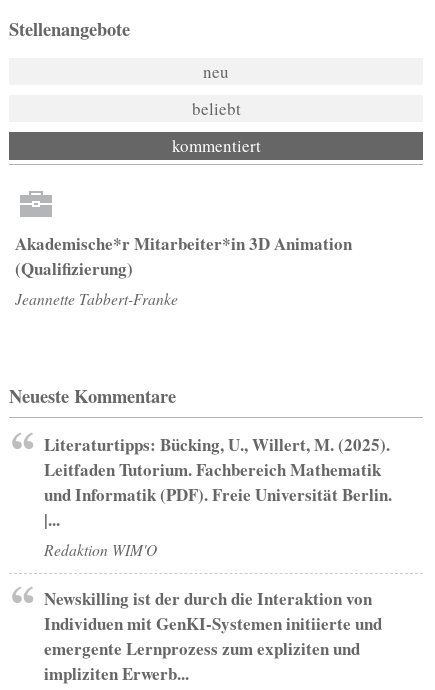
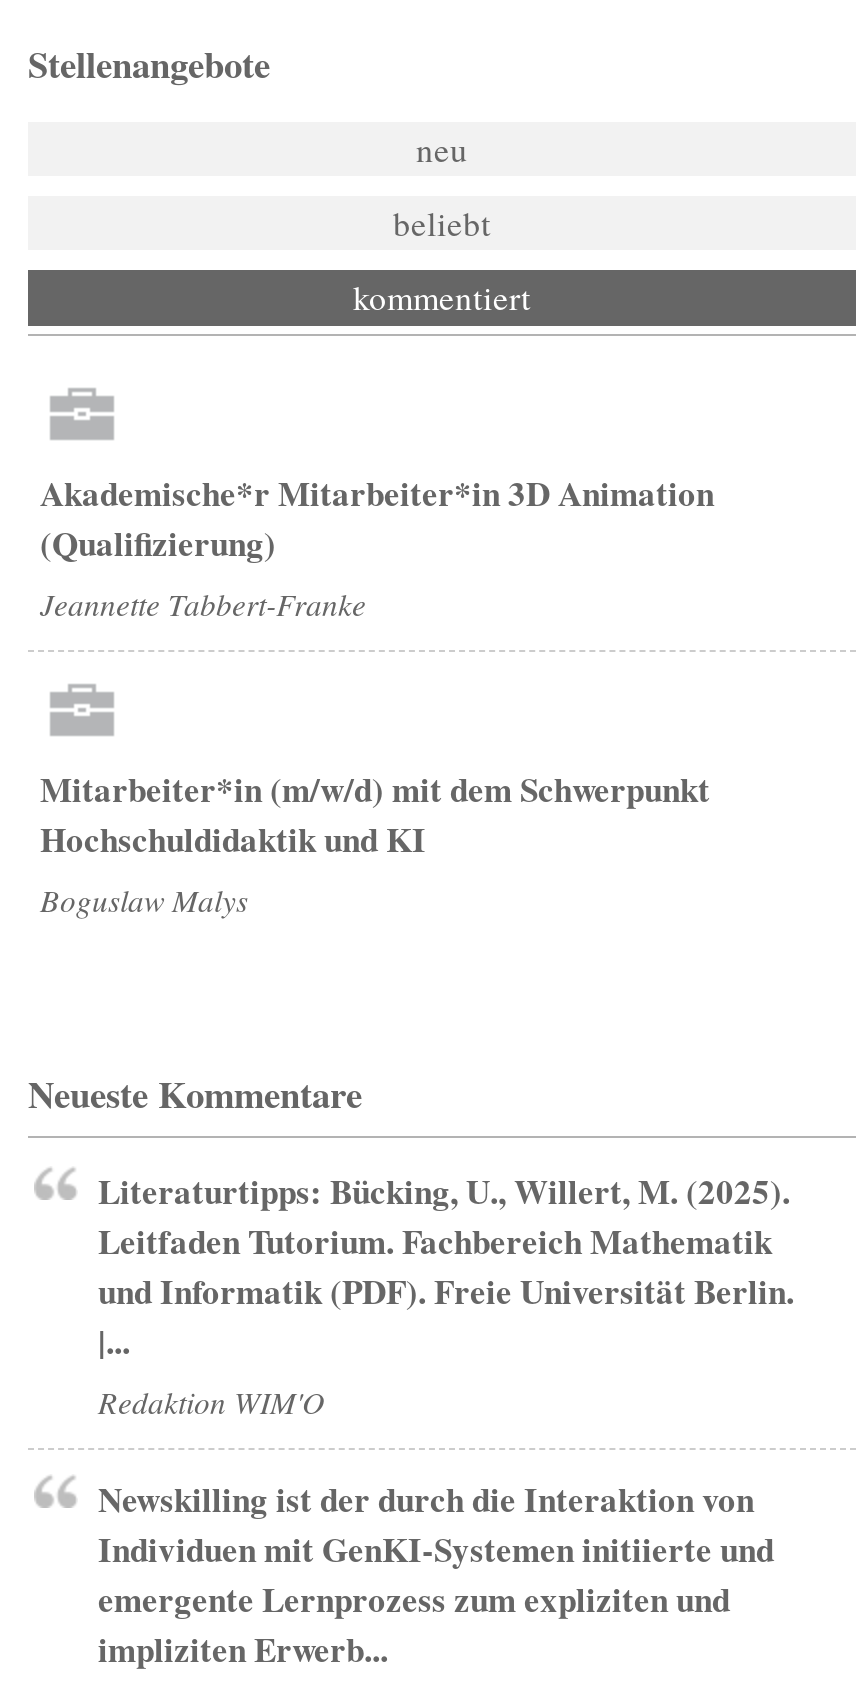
none -> [40,764,710,920] Mitarbeiter*in (m/w/d) mit dem Schwerpunkt | Hochschuldidaktik und KI | Boguslaw Malys

